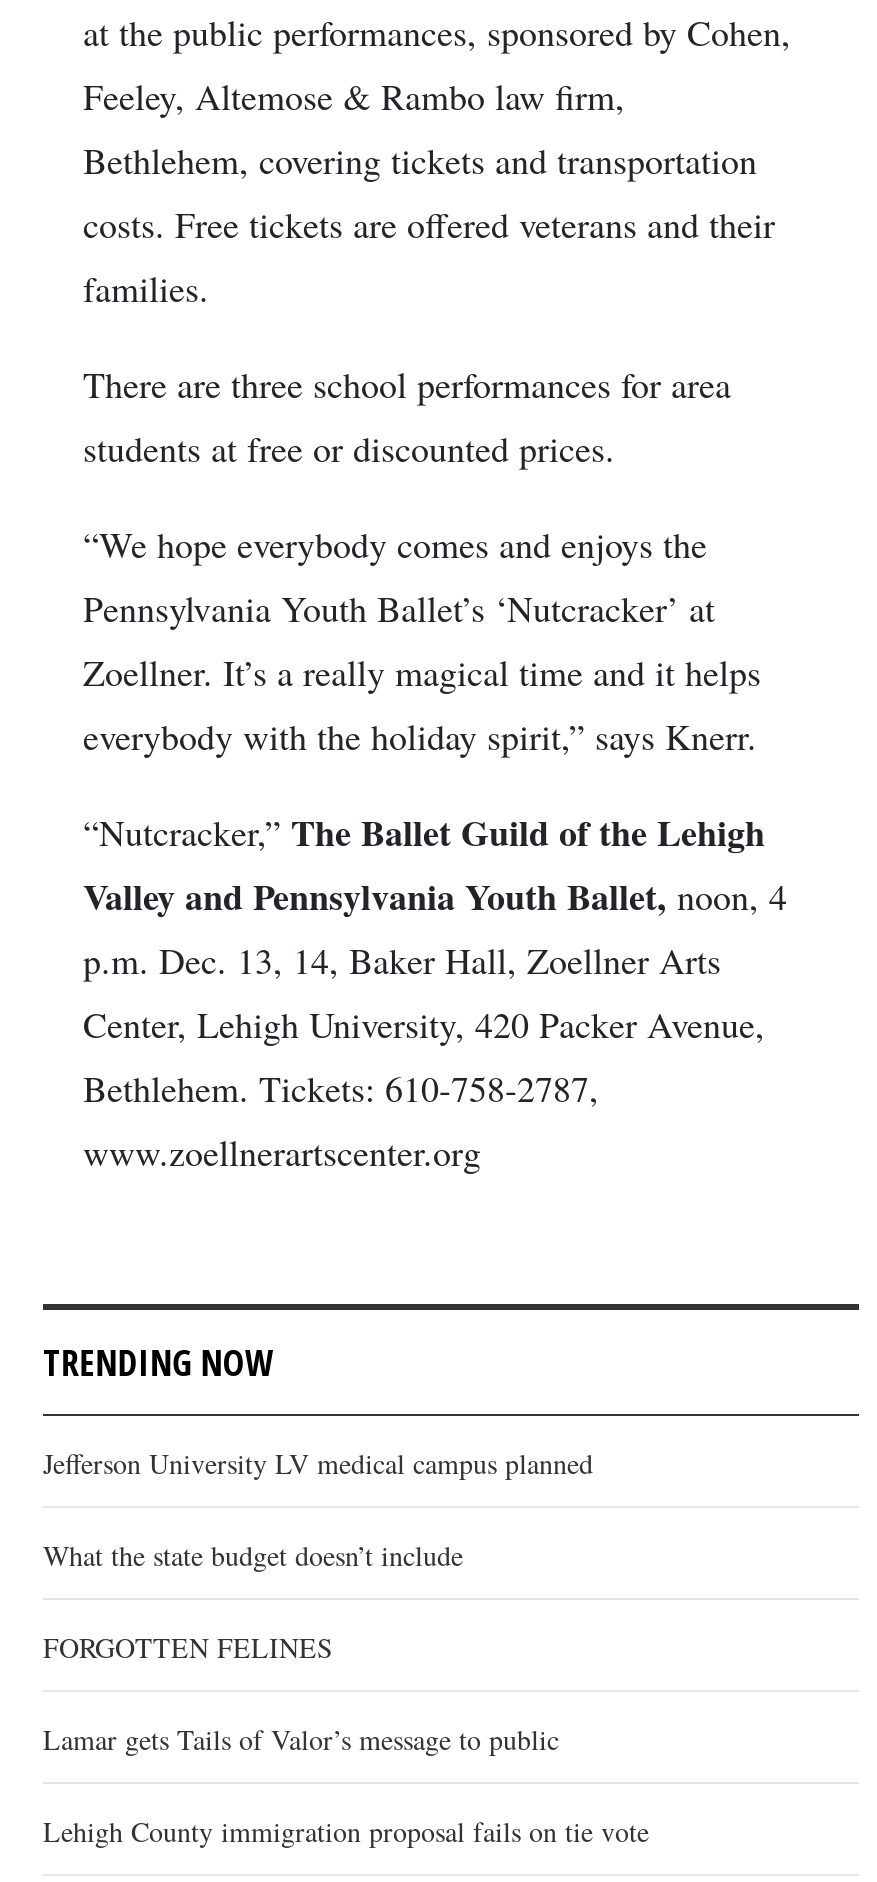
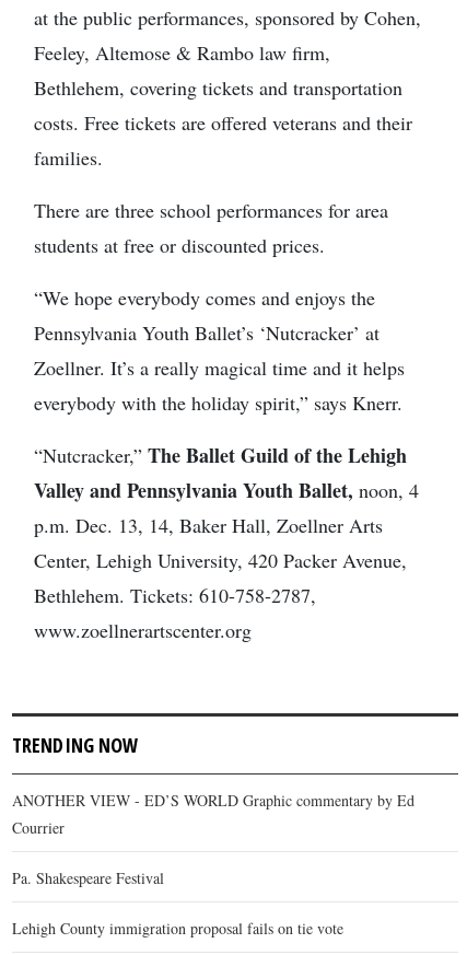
[43,1444,593,1758] Jefferson University LV medical campus planned | What the state budget doesn’t include | FORGOTTEN FELINES | Lamar gets Tails of Valor’s message to public -> [12,790,415,888] ANOTHER VIEW - ED’S WORLD Graphic commentary by Ed | Courrier | Pa. Shakespeare Festival

